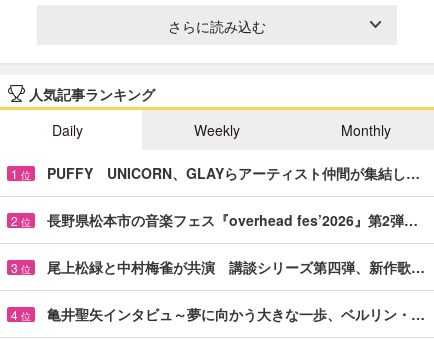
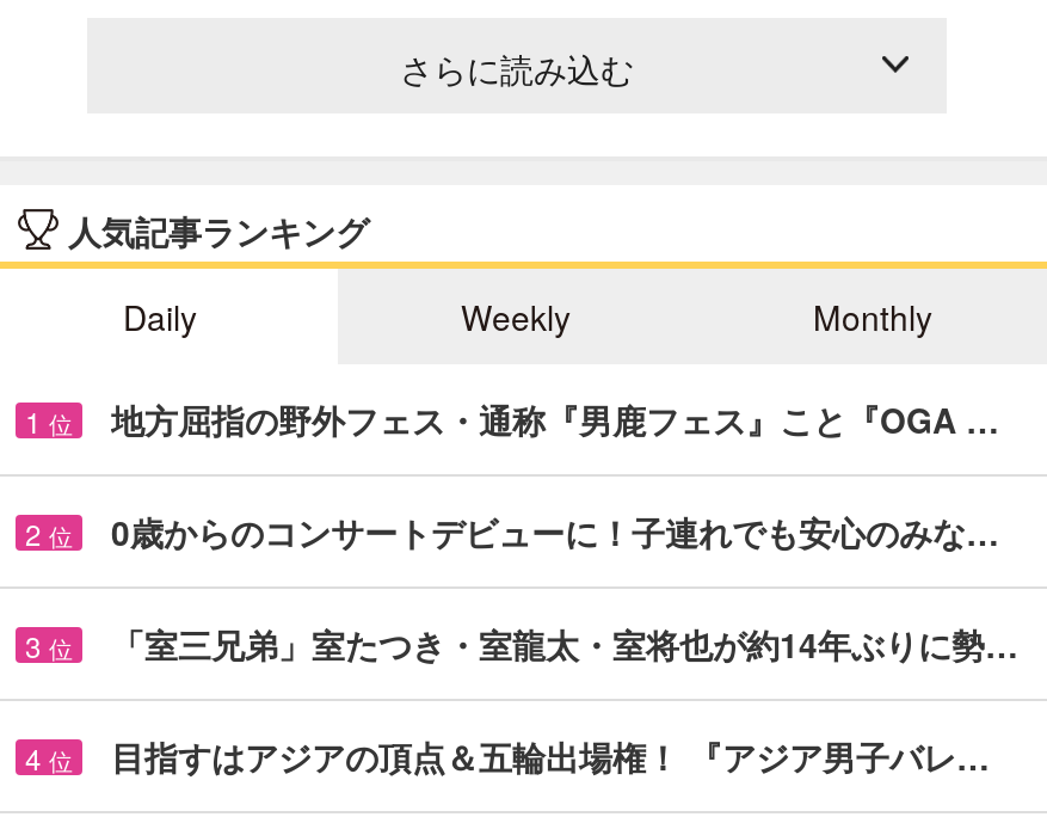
[47,163,420,183] PUFFY UNICORN、GLAYらアーティスト仲間が集結し… -> [111,395,999,443] 地方屈指の野外フェス・通称『男鹿フェス』こと『OGA …
[47,210,418,230] 長野県松本市の音楽フェス『overhead fes’2026』第2弾… -> [111,507,999,555] 0歳からのコンサートデビューに！子連れでも安心のみな…
[47,257,425,277] 尾上松緑と中村梅雀が共演 講談シリーズ第四弾、新作歌… -> [111,619,1018,667] 「室三兄弟」室たつき・室龍太・室将也が約14年ぶりに勢…
[47,304,425,324] 亀井聖矢インタビュ～夢に向かう大きな一歩、ベルリン・… -> [111,732,990,779] 目指すはアジアの頂点＆五輪出場権！ 『アジア男子バレ…

